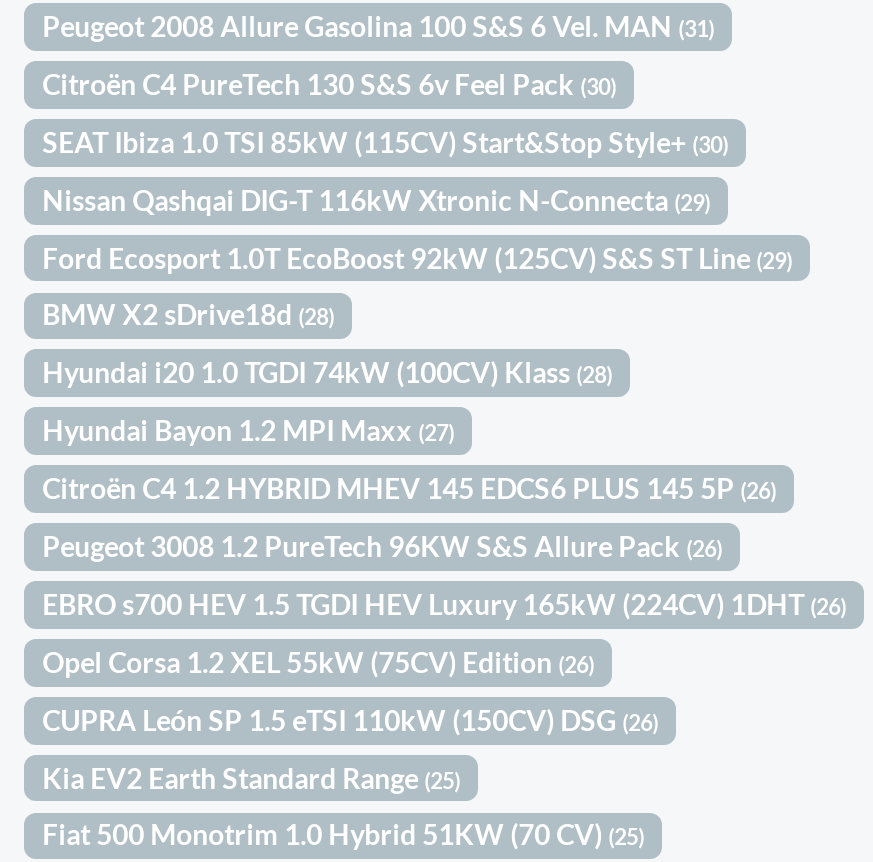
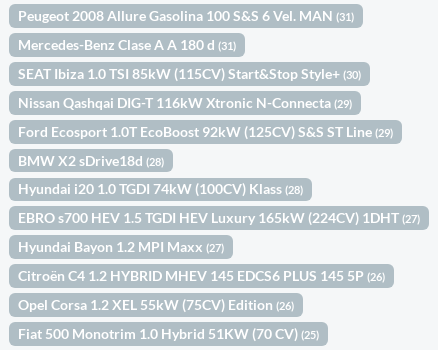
[42,67,616,101] Citroën C4 PureTech 130 S&S 6v Feel Pack (30) -> [18,36,236,53] Mercedes-Benz Clase A A 180 d (31)
none -> [18,209,420,226] EBRO s700 HEV 1.5 TGDI HEV Luxury 165kW (224CV) 1DHT (27)
moved [42,414,776,505] -> [18,238,385,284]: Hyundai Bayon 1.2 MPI Maxx (27) | Citroën C4 1.2 HYBRID MHEV 145 EDCS6 PLUS 145 5P (26)
[42,529,846,621] Peugeot 3008 1.2 PureTech 96KW S&S Allure Pack (26) | EBRO s700 HEV 1.5 TGDI HEV Luxury 165kW (224CV) 1DHT (26) -> none
[42,703,658,794] CUPRA León SP 1.5 eTSI 110kW (150CV) DSG (26) | Kia EV2 Earth Standard Range (25) -> none

